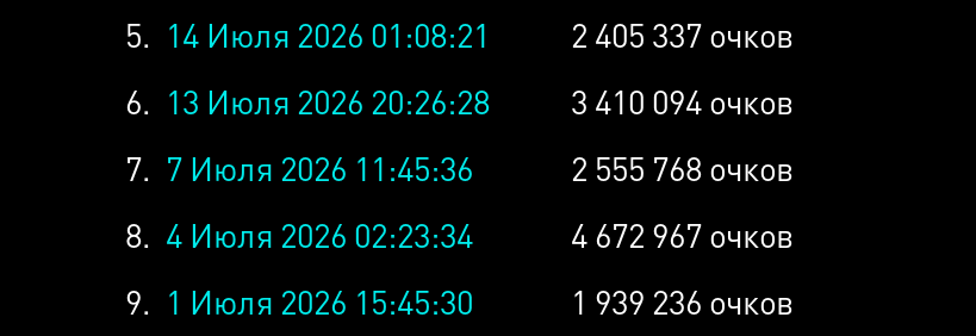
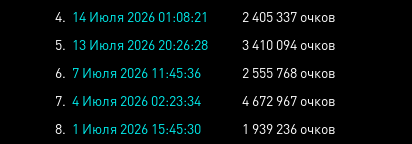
[125,12,795,55] 5. 14 Июля 2026 01:08:21 2 405 337 очков -> [55,7,336,25] 4. 14 Июля 2026 01:08:21 2 405 337 очков
[125,79,795,122] 6. 13 Июля 2026 20:26:28 3 410 094 очков -> [55,35,336,53] 5. 13 Июля 2026 20:26:28 3 410 094 очков
[125,145,473,188] 7. 7 Июля 2026 11:45:36 -> [55,63,201,81] 6. 7 Июля 2026 11:45:36
[125,212,473,255] 8. 4 Июля 2026 02:23:34 -> [55,91,201,109] 7. 4 Июля 2026 02:23:34
[125,279,473,322] 9. 1 Июля 2026 15:45:30 -> [55,119,201,137] 8. 1 Июля 2026 15:45:30

